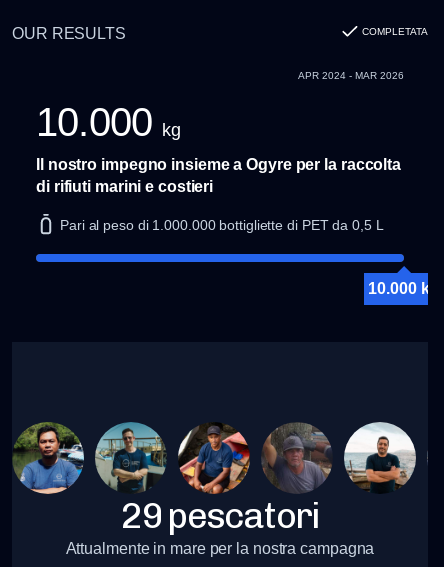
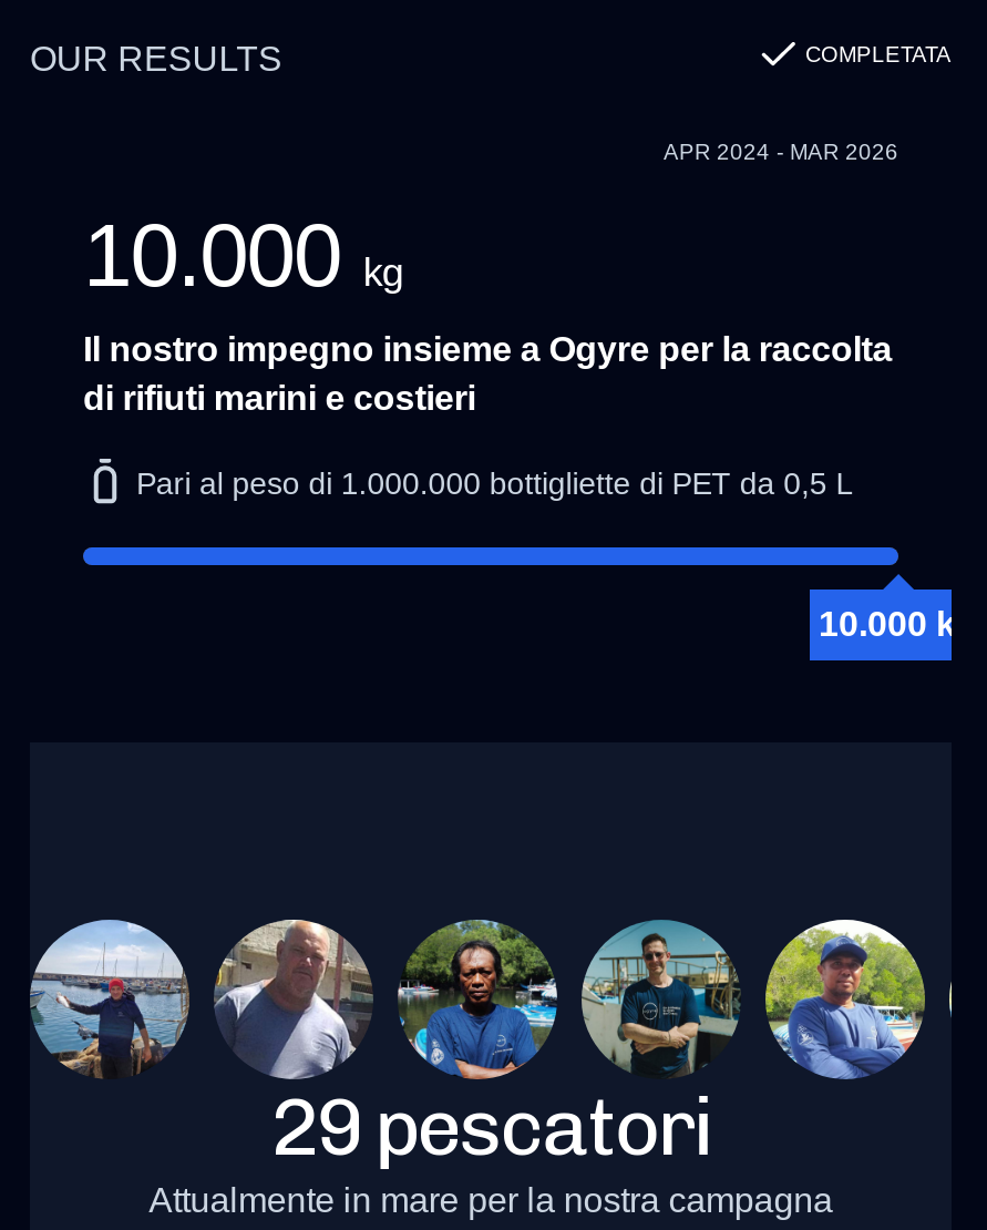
[13,422,84,495] [image] -> [28,918,189,1079] [image]
[95,422,165,491] [image] -> [216,918,371,1073] [image]
[178,422,250,491] [image] -> [400,918,559,1073] [image]
[261,423,332,491] [image] -> [579,920,739,1073] [image]
[343,422,417,494] [image] -> [763,920,927,1082] [image]

